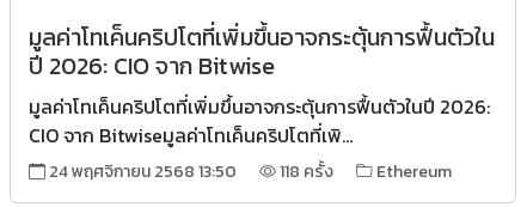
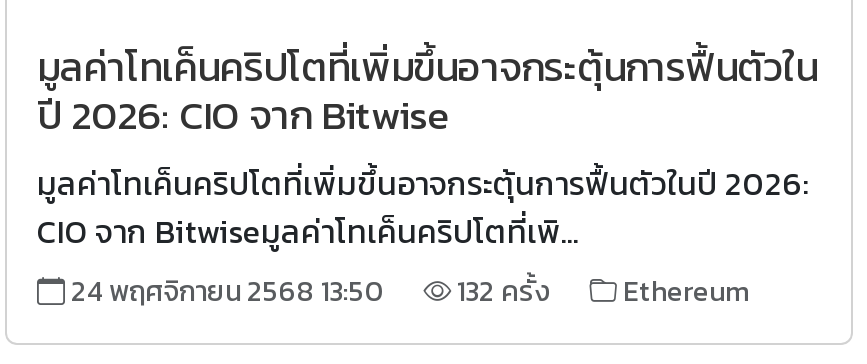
[45,159,452,185] 24 พฤศจิกายน 2568 13:50 118 ครั้ง Ethereum -> [65,272,749,314] 24 พฤศจิกายน 2568 13:50 132 ครั้ง Ethereum

